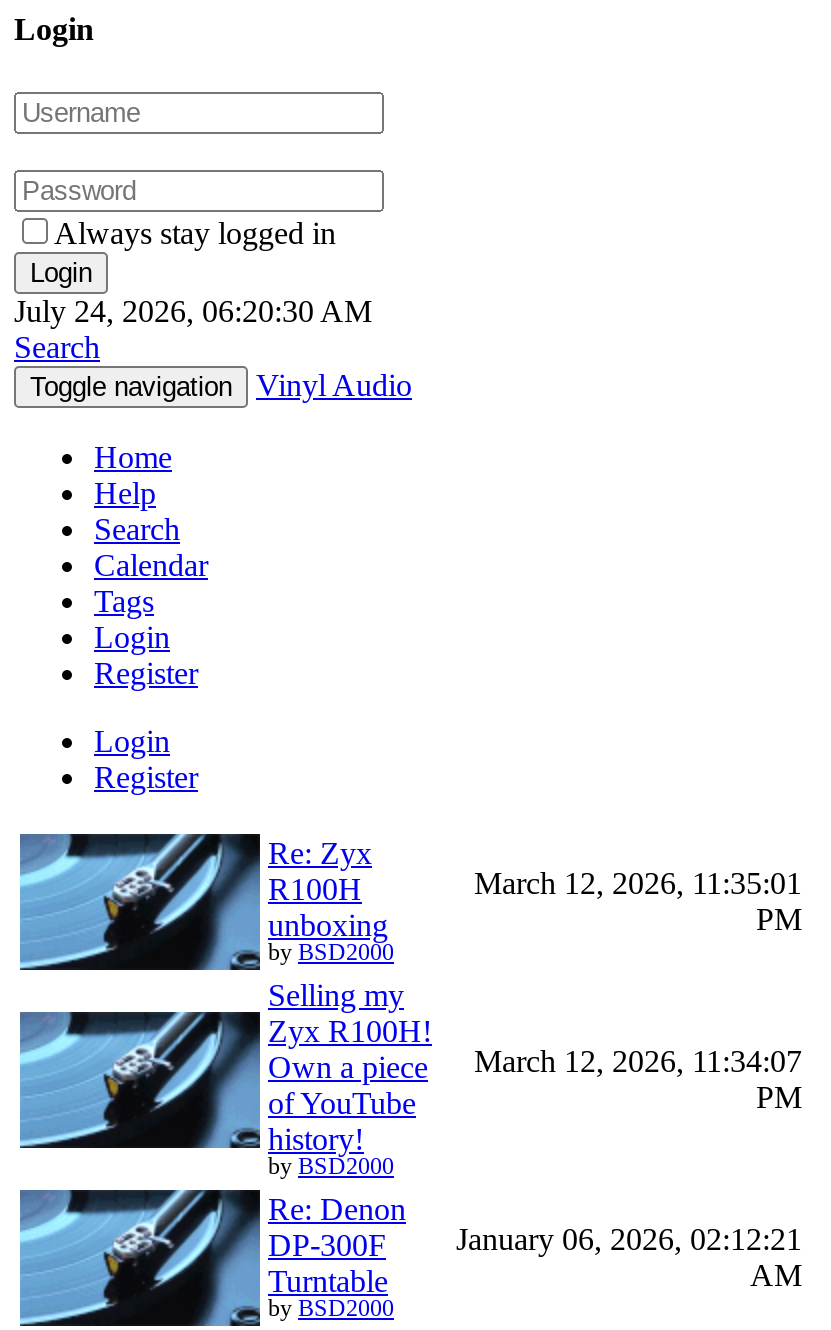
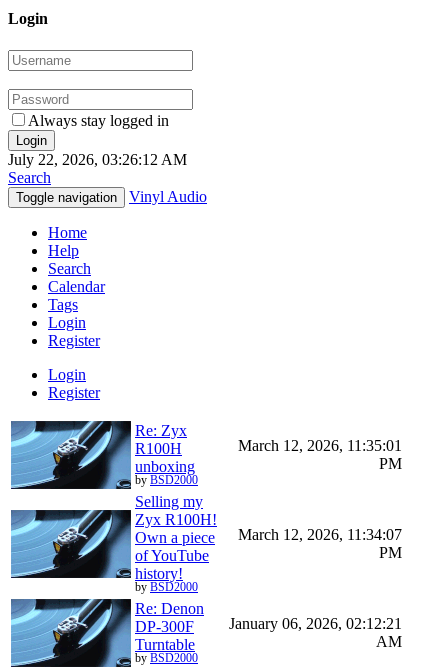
[14,293,372,327] July 24, 2026, 06:20:30 AM -> [8,150,187,167] July 22, 2026, 03:26:12 AM

